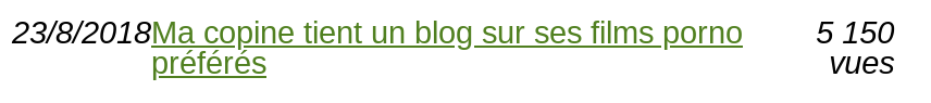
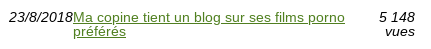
[816,15,894,50] 5 150 -> [379,9,415,25] 5 148

